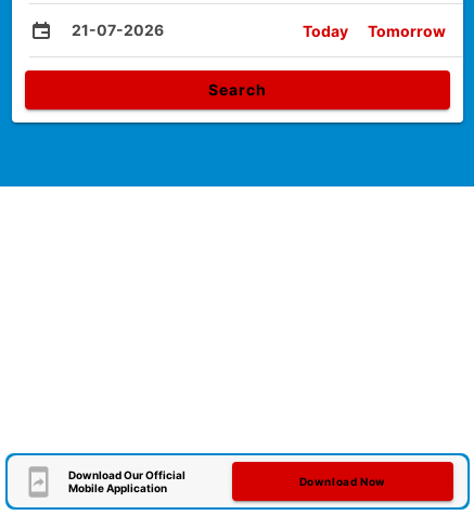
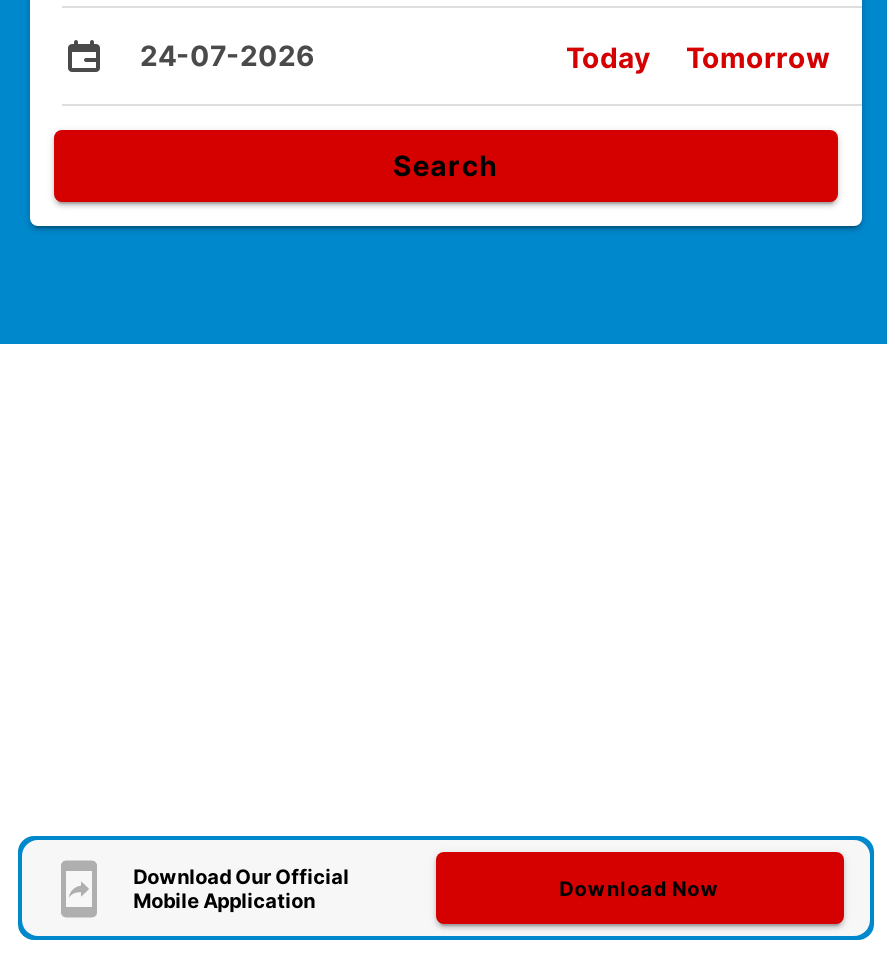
[72,21,164,39] 21-07-2026 -> [140,38,314,72] 24-07-2026

